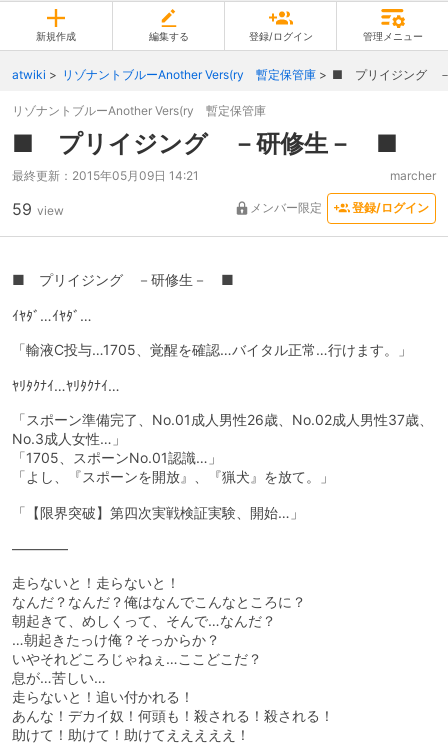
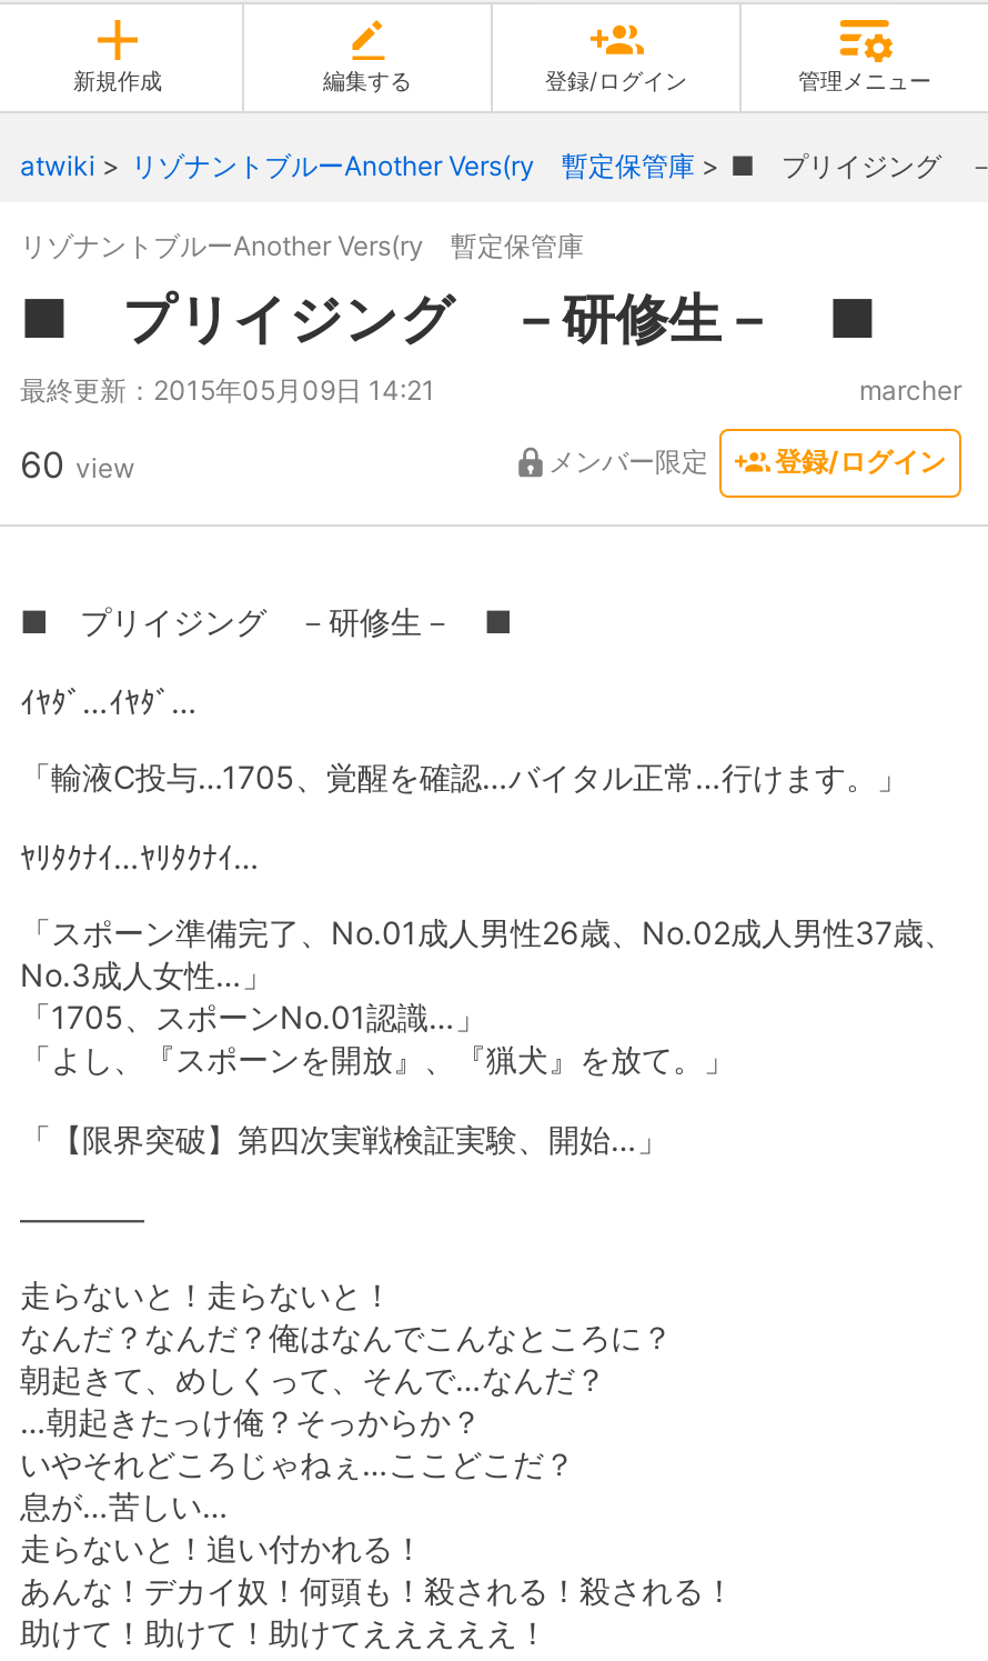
[12,198,64,218] 59 view -> [20,441,135,486] 60 view

